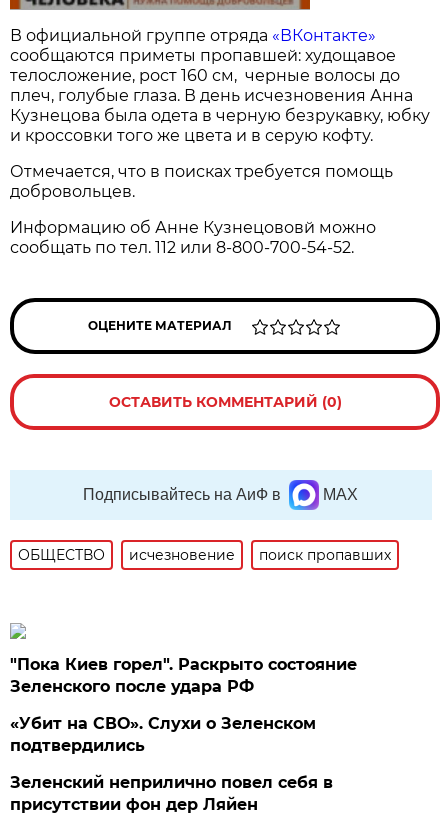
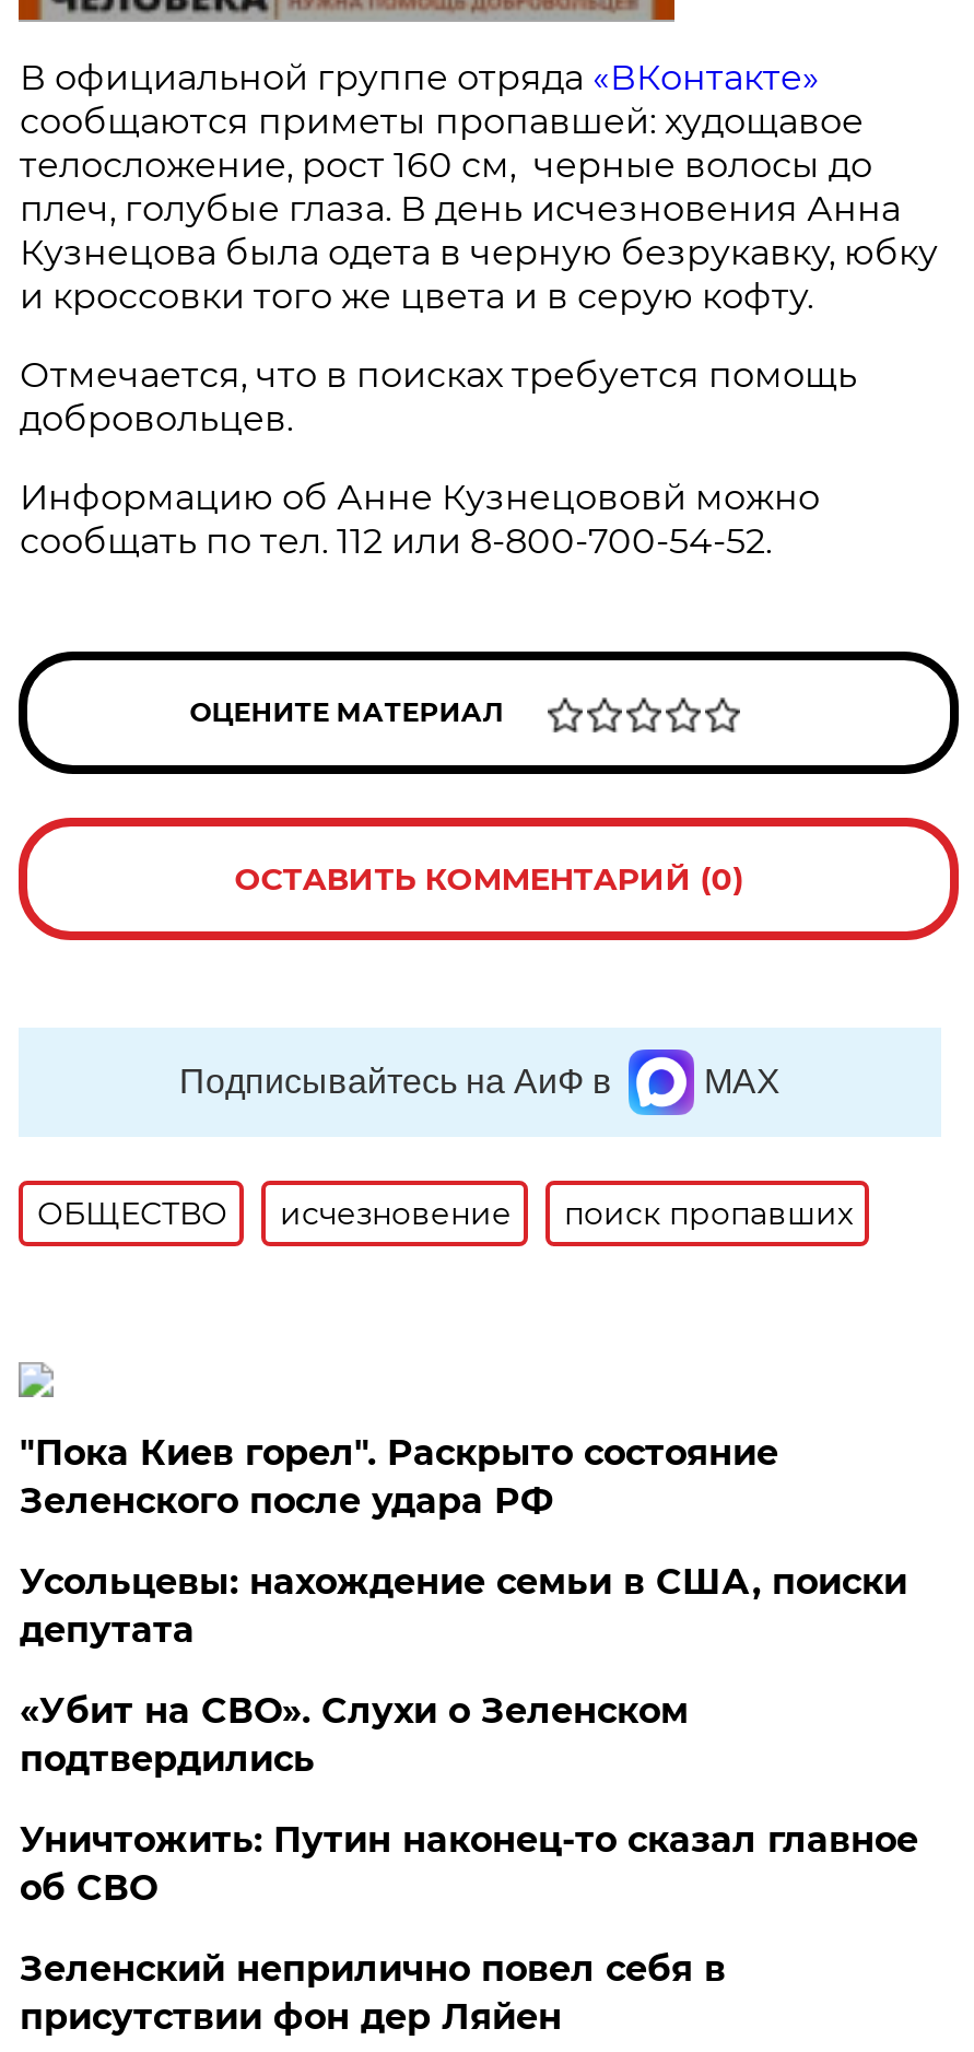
none -> [19,1561,907,1651] Усольцевы: нахождение семьи в США, поиски | депутата
none -> [19,1819,918,1909] Уничтожить: Путин наконец-то сказал главное | об СВО

